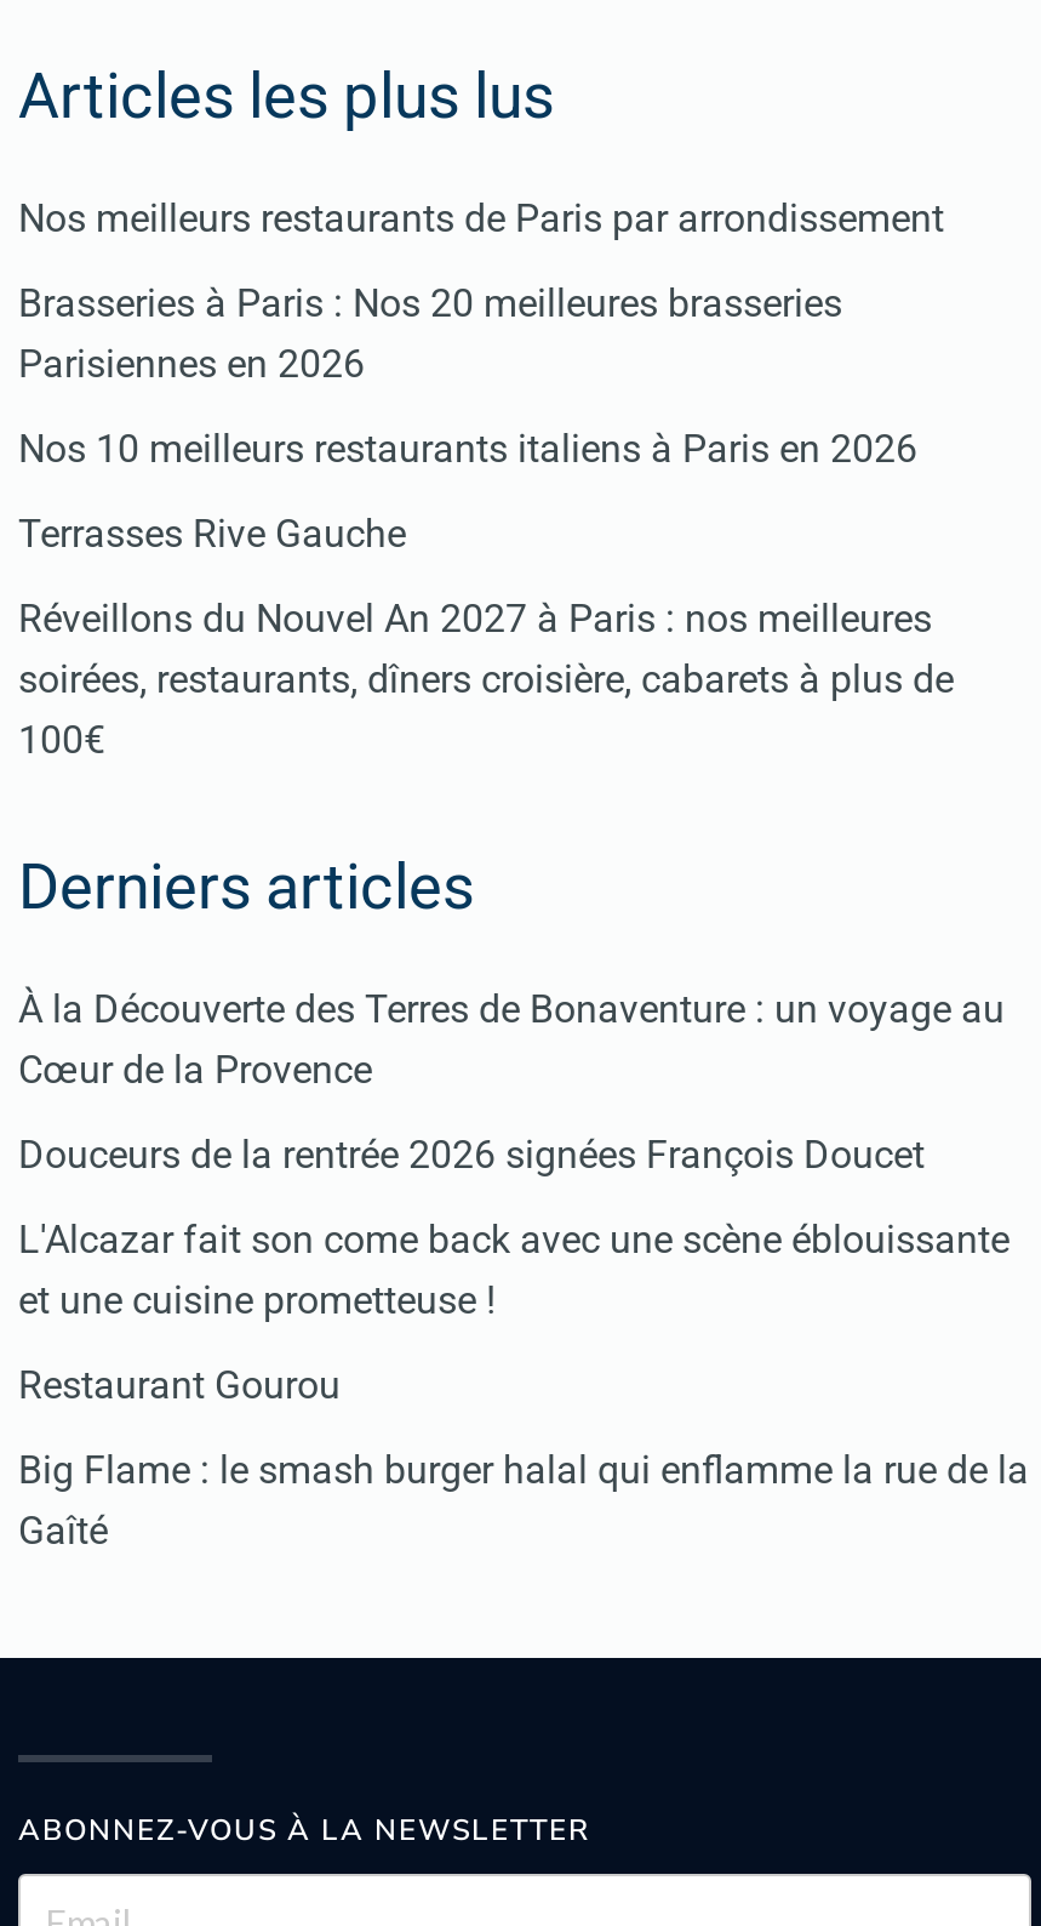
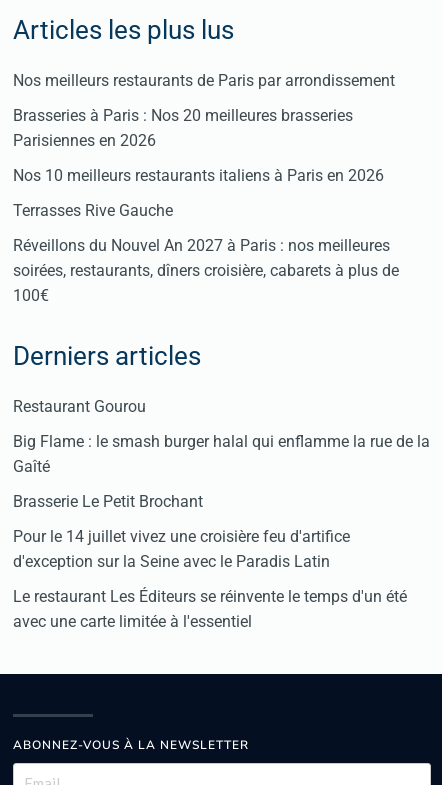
[18,985,1009,1322] À la Découverte des Terres de Bonaventure : un voyage au | Cœur de la Provence | Douceurs de la rentrée 2026 signées François Doucet | L'Alcazar fait son come back avec une scène éblouissante | et une cuisine prometteuse ! -> none
moved [18,1361,1029,1552] -> [13,397,430,476]: Restaurant Gourou | Big Flame : le smash burger halal qui enflamme la rue de la | Gaîté
none -> [13,492,407,631] Brasserie Le Petit Brochant | Pour le 14 juillet vivez une croisière feu d'artifice | d'exception sur la Seine avec le Paradis Latin | Le restaurant Les Éditeurs se réinvente le temps d'un été | avec une carte limitée à l'essentiel

